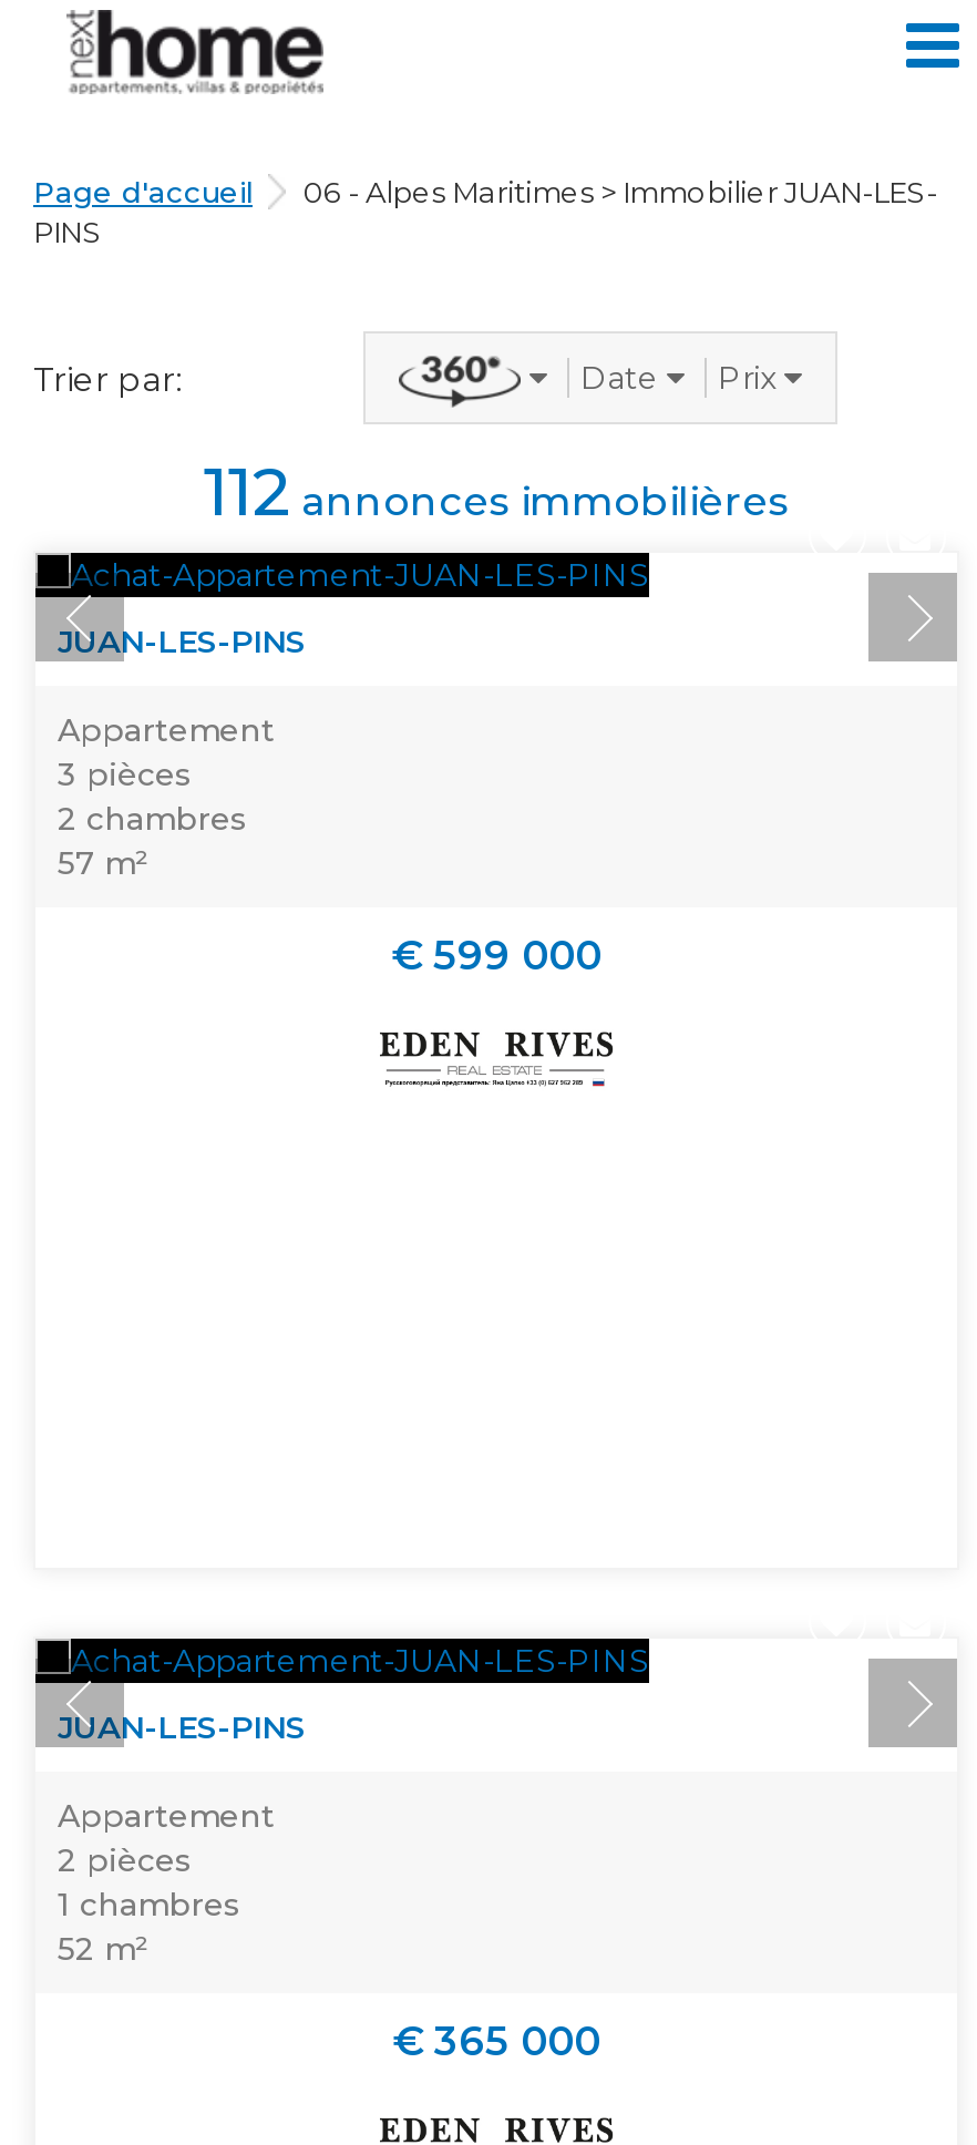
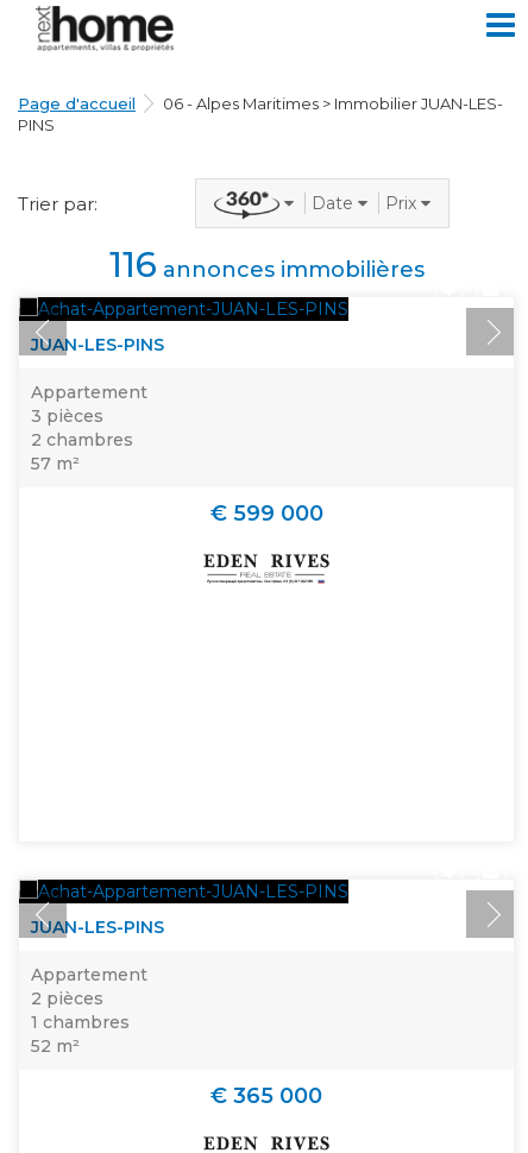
[204,452,789,534] 112 annonces immobilières -> [109,243,424,287] 116 annonces immobilières

